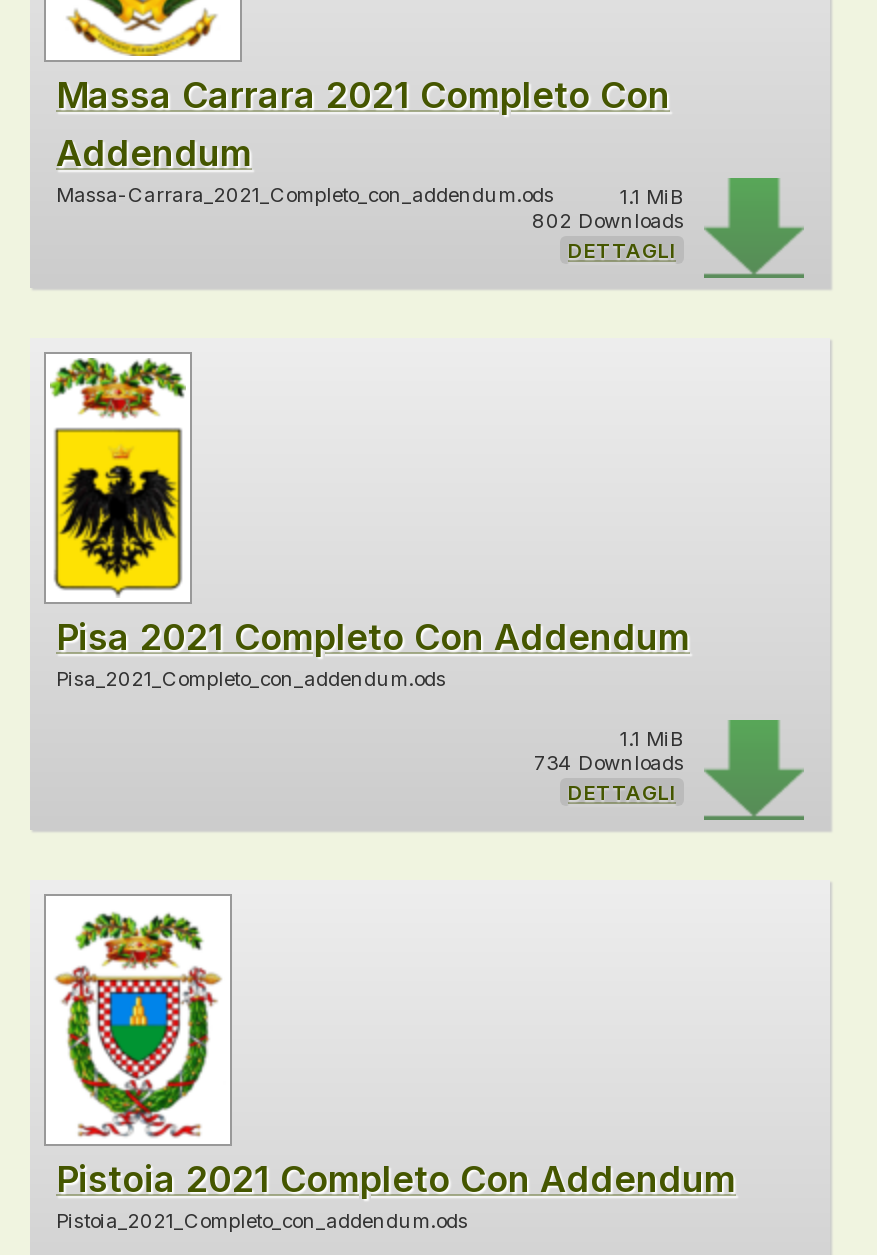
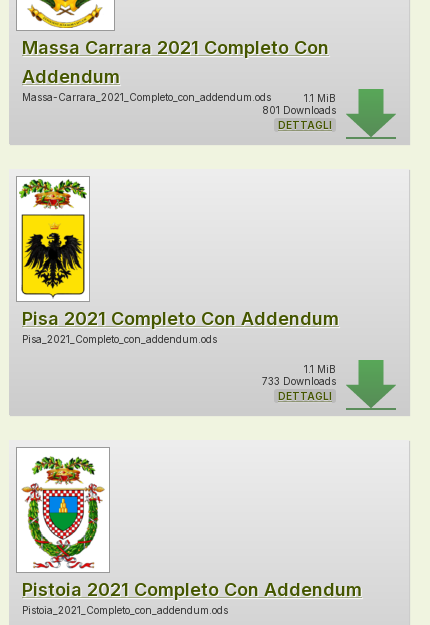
[532,208,684,232] 802 Downloads -> [262,104,336,116] 801 Downloads
[534,750,684,774] 734 Downloads -> [262,375,336,387] 733 Downloads

